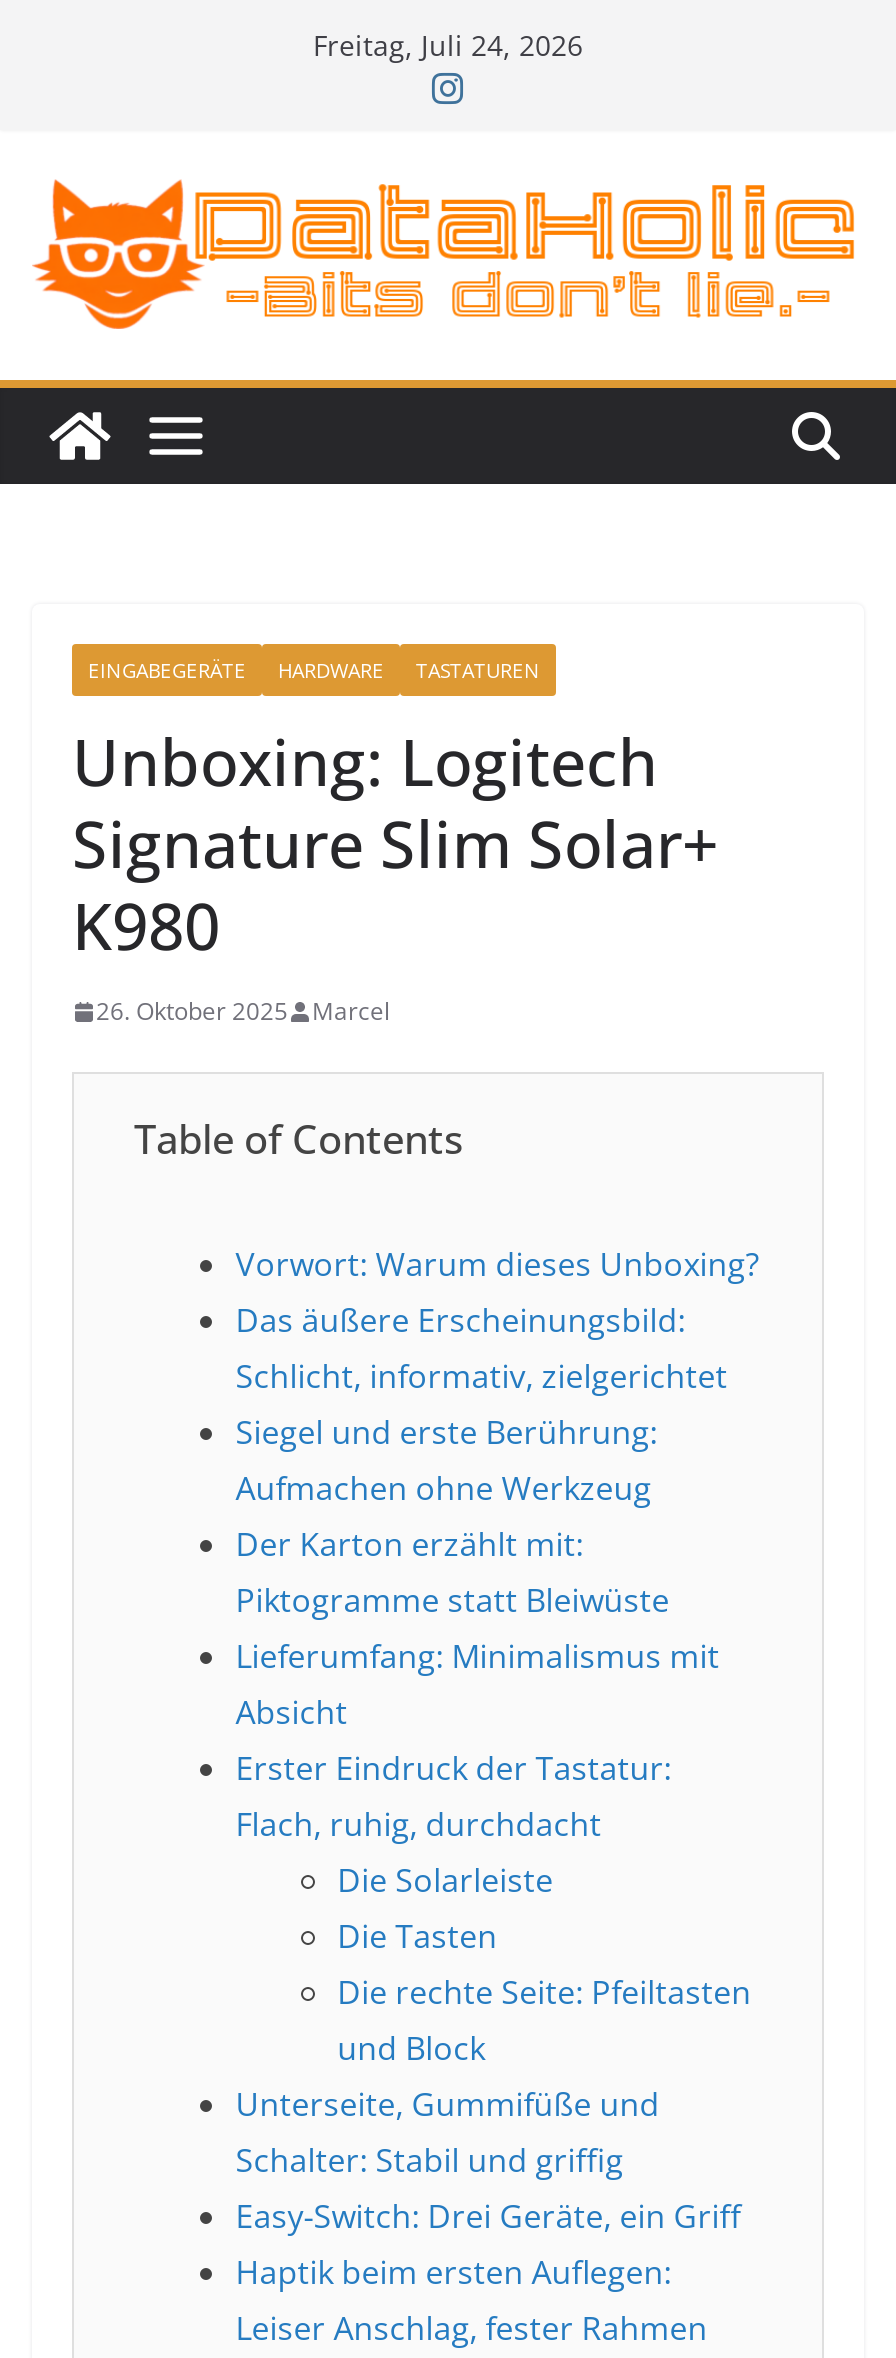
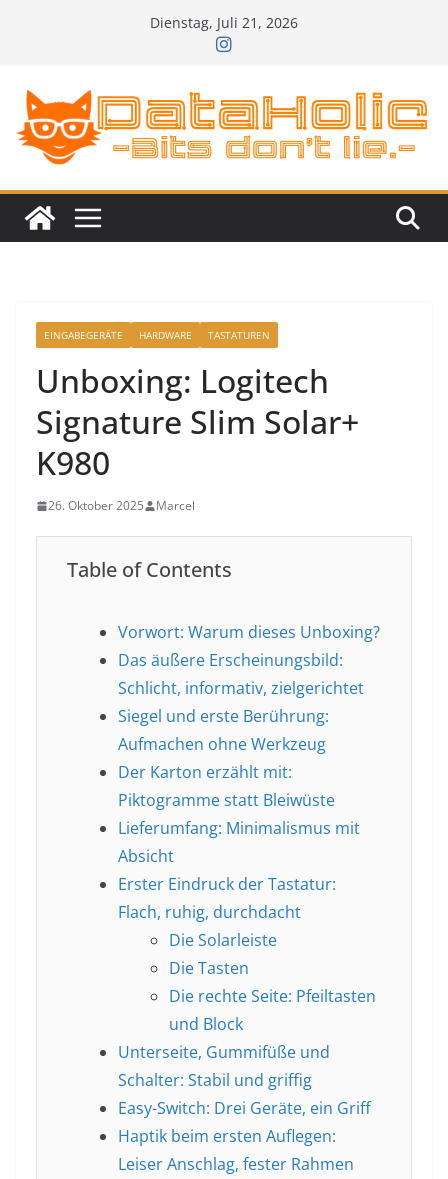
[313,26,583,64] Freitag, Juli 24, 2026 -> [150,13,298,32] Dienstag, Juli 21, 2026

